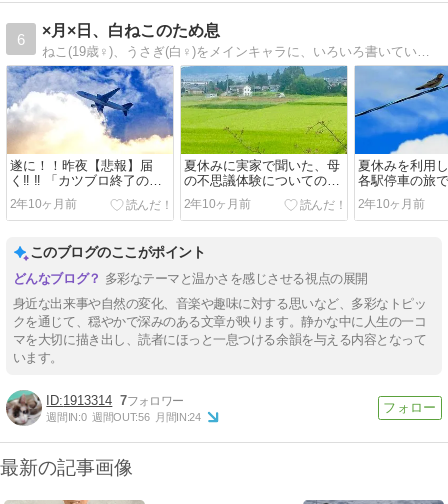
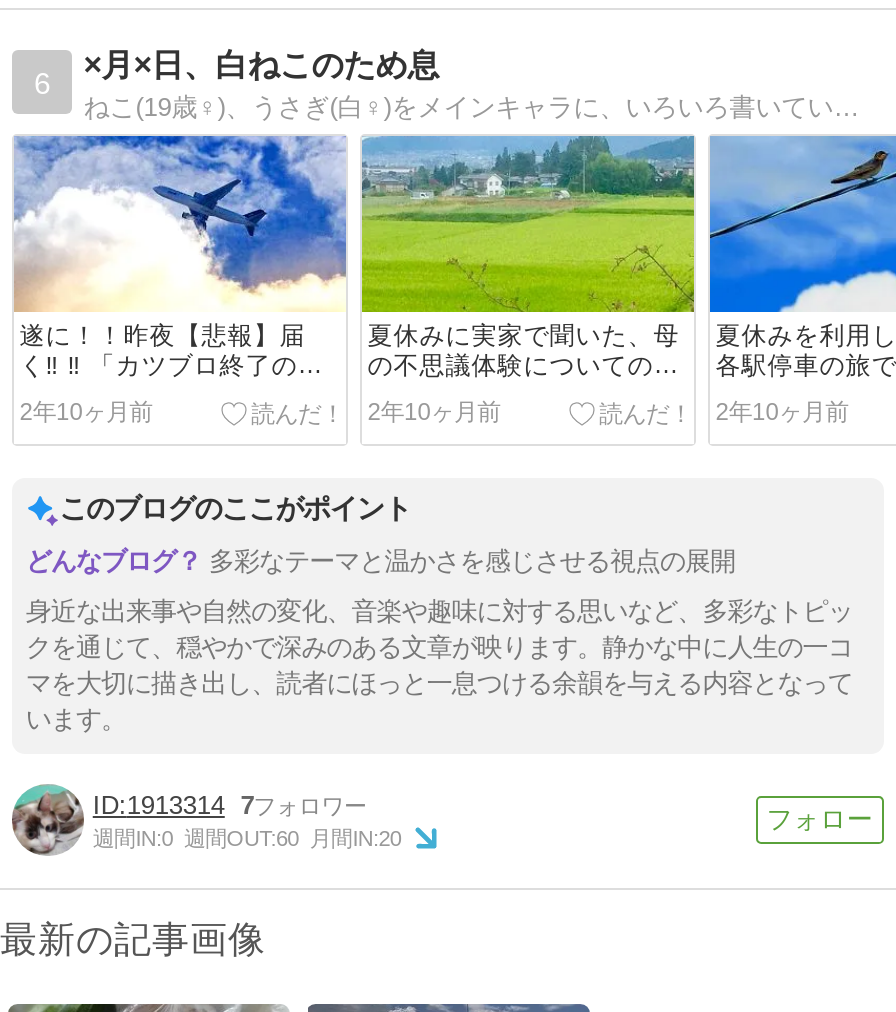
[46,411,200,423] 週間IN:0 週間OUT:56 月間IN:24 -> [93,827,401,851] 週間IN:0 週間OUT:60 月間IN:20

